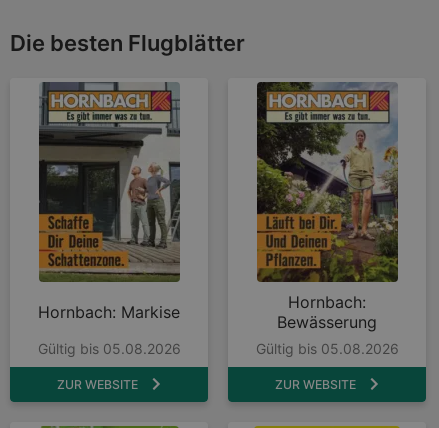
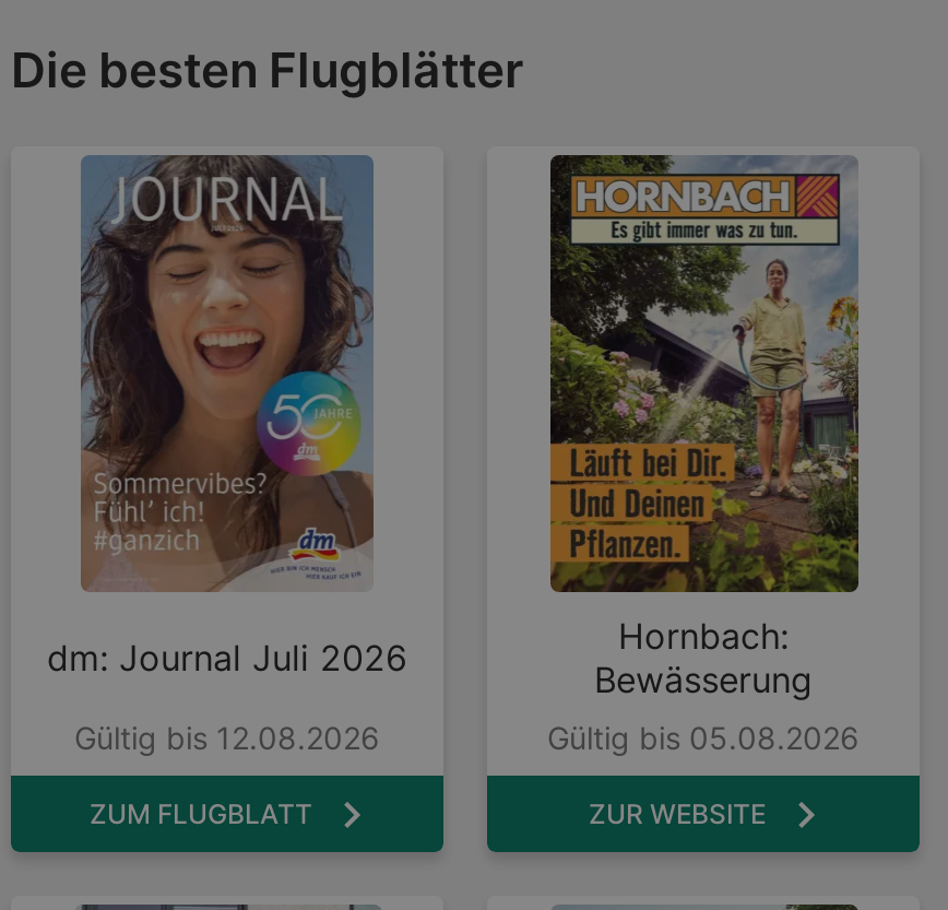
[38,82,181,322] [image] | Hornbach: Markise -> [47,153,407,678] [image] | dm: Journal Juli 2026
[37,340,180,357] Gültig bis 05.08.2026 -> [74,718,380,755] Gültig bis 12.08.2026
[56,377,137,392] ZUR WEBSITE -> [90,797,312,830] ZUM FLUGBLATT

